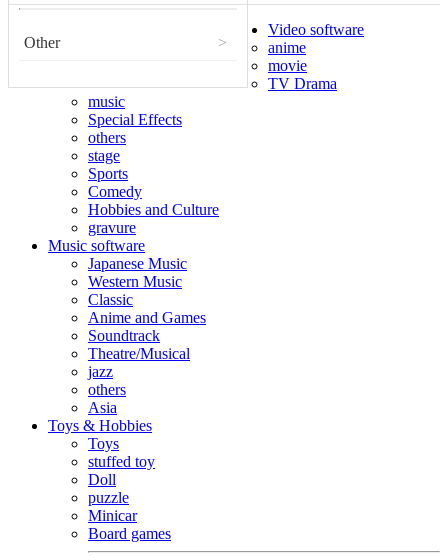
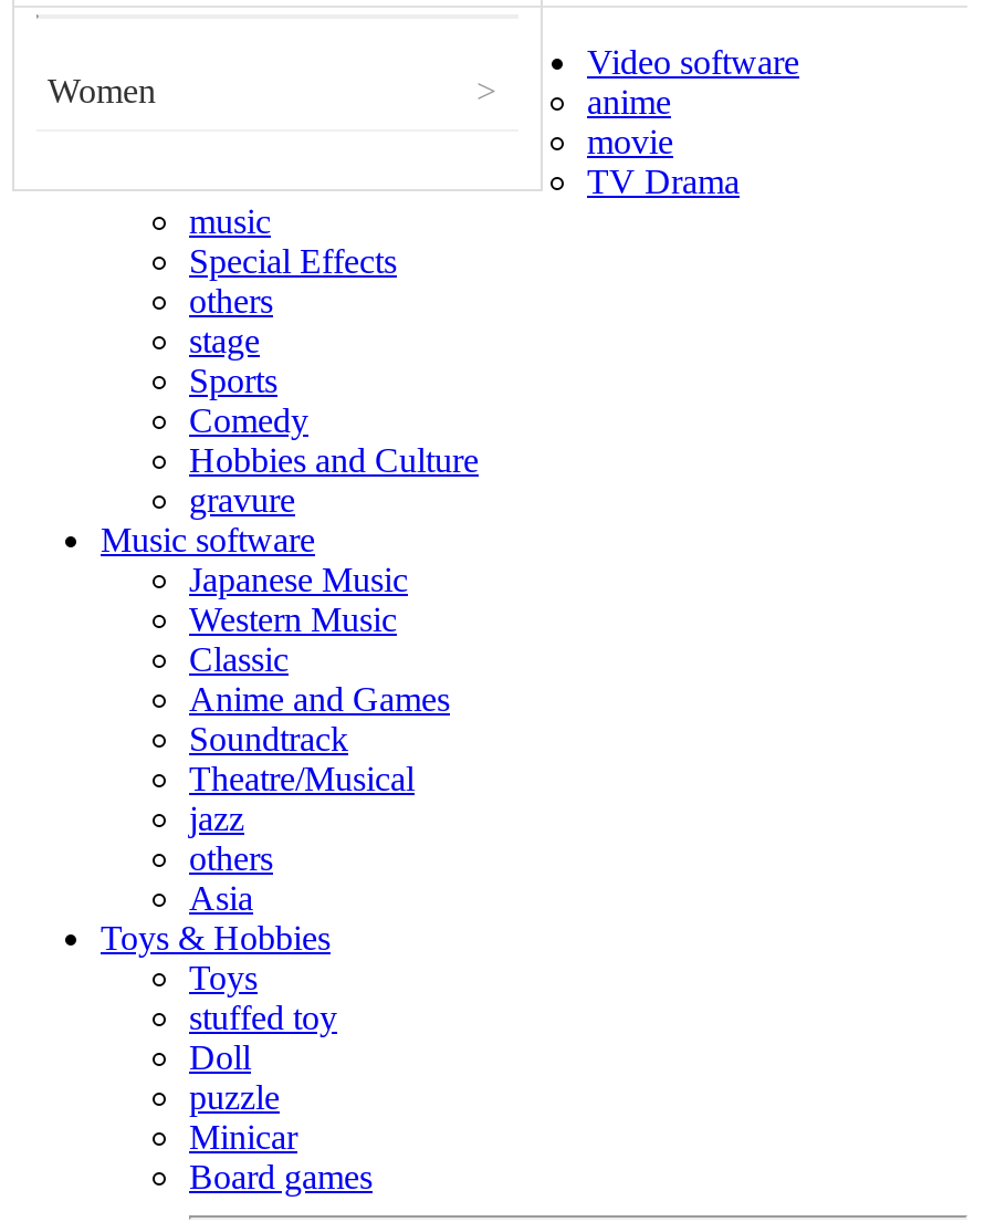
[24,34,60,51] Other -> [48,72,156,109] Women

